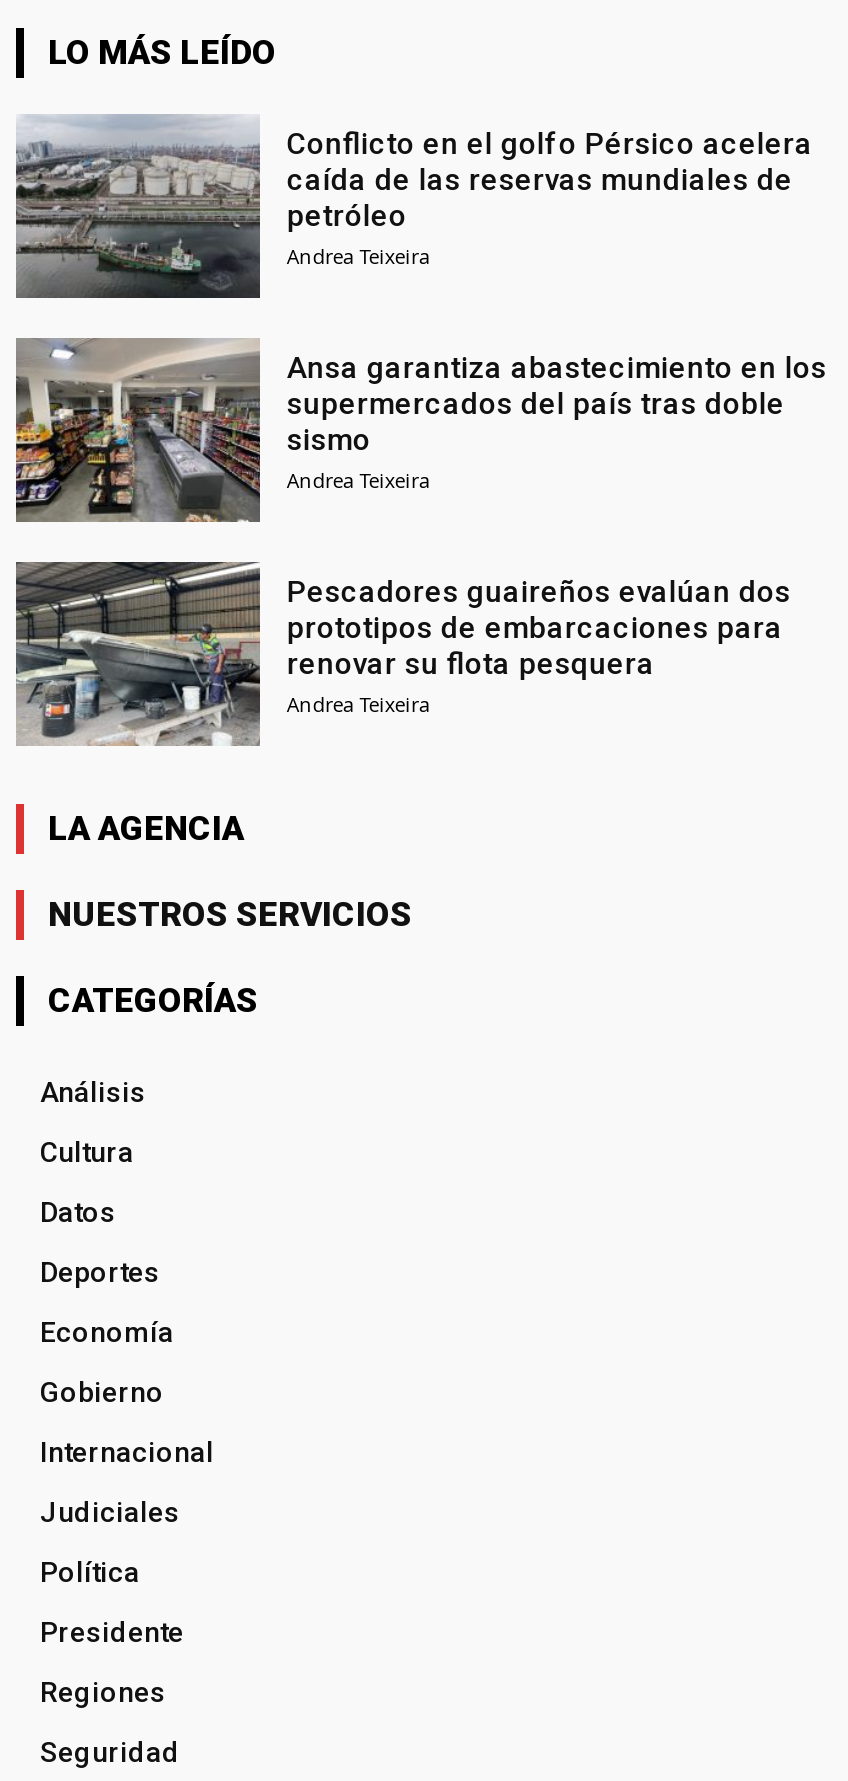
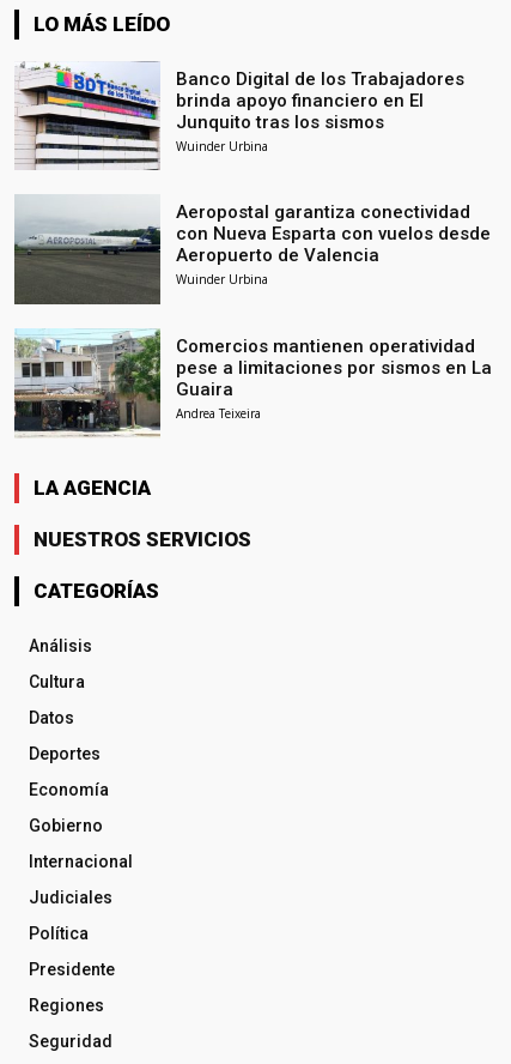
[14,114,813,300] [image] | Conflicto en el golfo Pérsico acelera | caída de las reservas mundiales de | petróleo | Andrea Teixeira -> [14,61,465,170] [image] | Banco Digital de los Trabajadores | brinda apoyo financiero en El | Junquito tras los sismos | Wuinder Urbina
[14,338,827,524] [image] | Ansa garantiza abastecimiento en los | supermercados del país tras doble | sismo | Andrea Teixeira -> [13,195,491,306] [image] | Aeropostal garantiza conectividad | con Nueva Esparta con vuelos desde | Aeropuerto de Valencia | Wuinder Urbina
[14,560,791,746] [image] | Pescadores guaireños evalúan dos | prototipos de embarcaciones para | renovar su flota pesquera -> [14,328,492,437] [image] | Comercios mantienen operatividad | pese a limitaciones por sismos en La | Guaira

